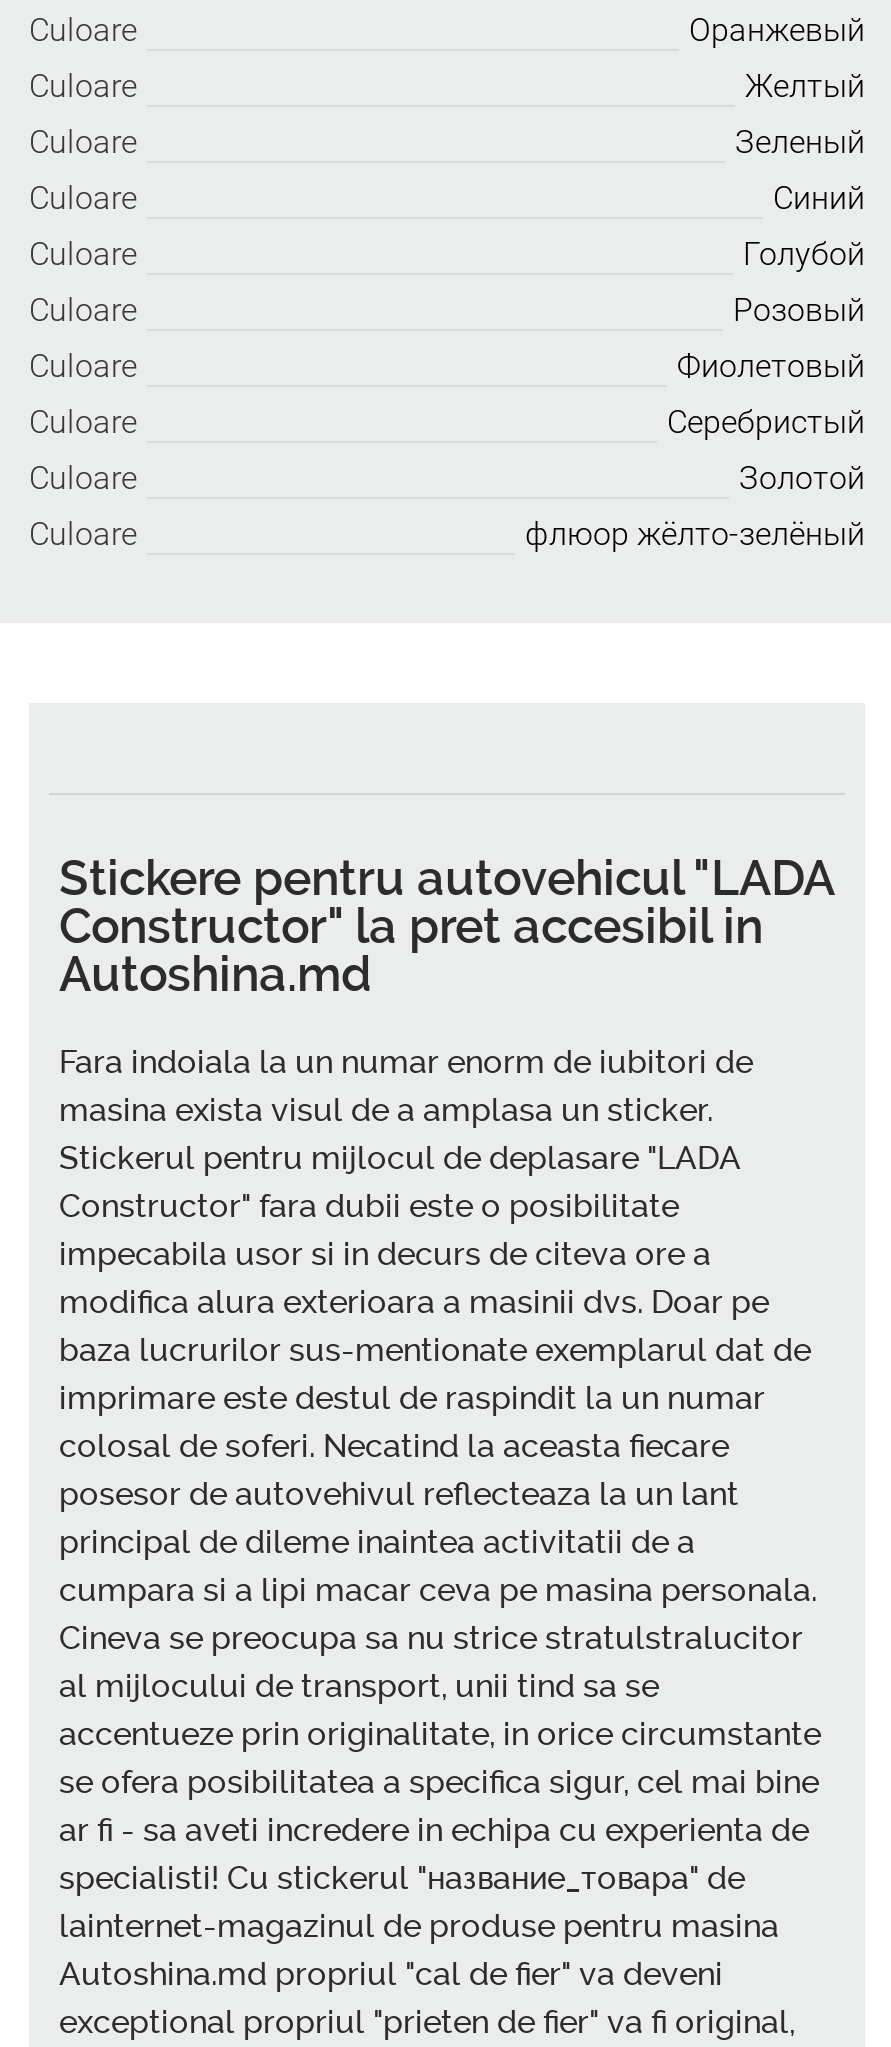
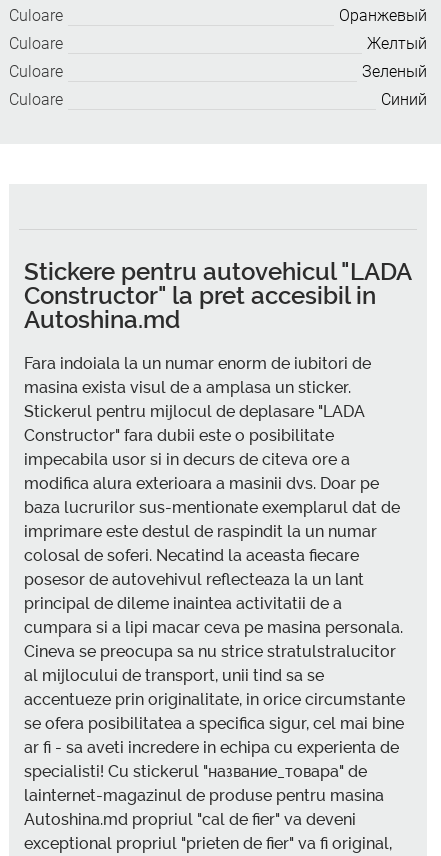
[29,235,865,553] Culoare | Голубой | Culoare | Розовый | Culoare | Фиолетовый | Culoare | Серебристый | Culoare | Золотой | Culoare | флюор жёлто-зелёный -> none

